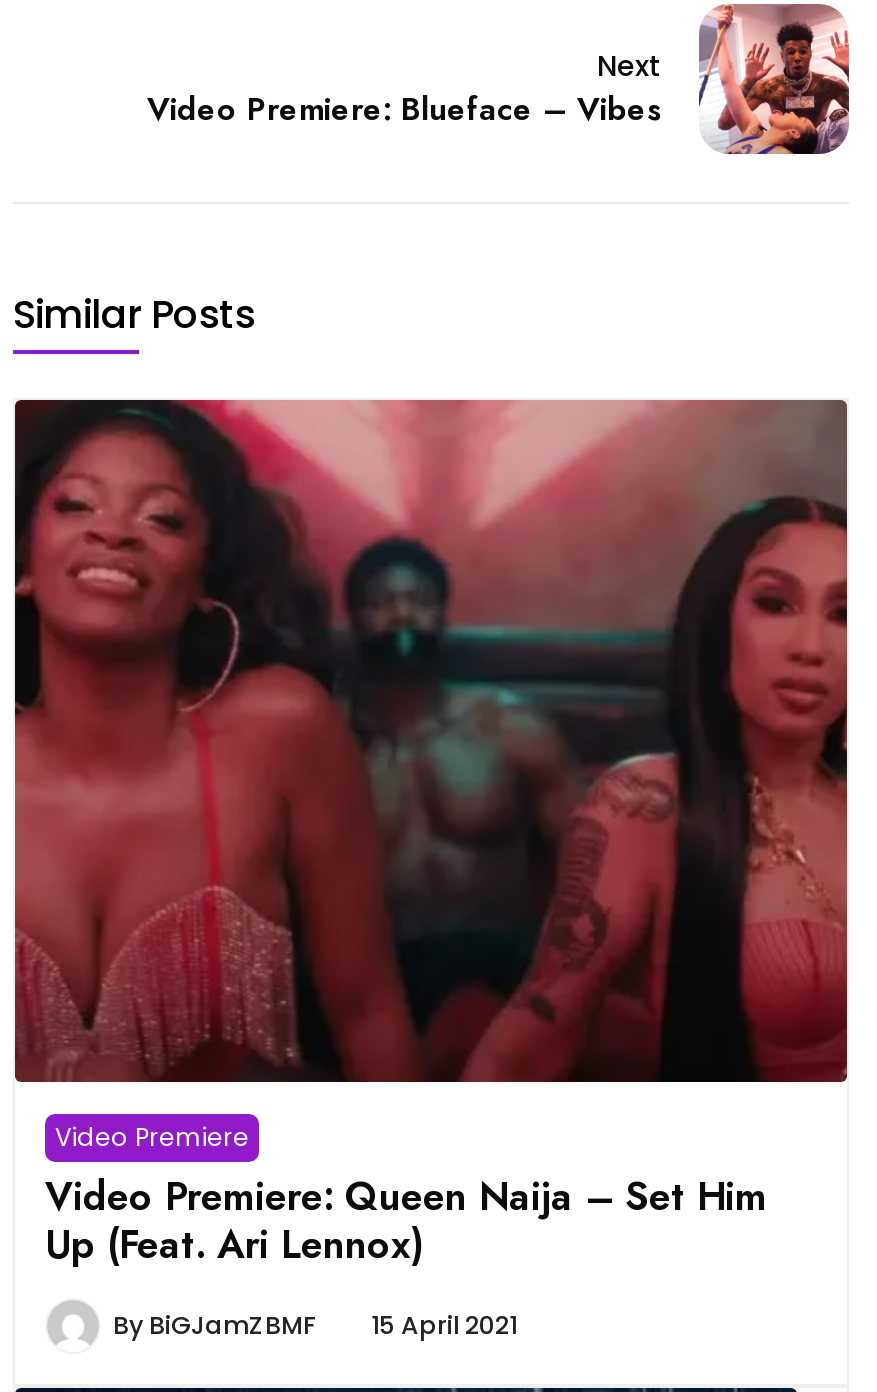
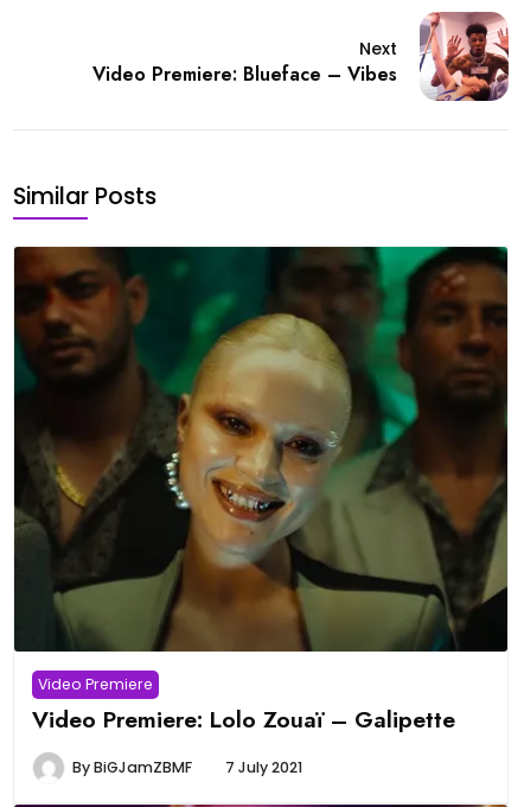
[13,398,849,1084] [image] -> [13,246,509,653] [image]
[45,1169,767,1273] Video Premiere: Queen Naija – Set Him | Up (Feat. Ari Lennox) -> [32,703,455,736] Video Premiere: Lolo Zouaï – Galipette
[113,1309,517,1343] By BiGJamZBMF 15 April 2021 -> [72,758,302,778] By BiGJamZBMF 7 July 2021

